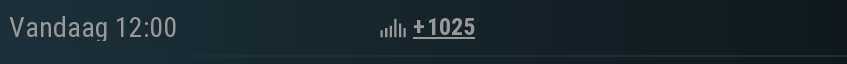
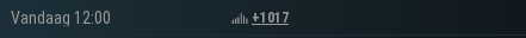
[413,13,475,41] +1025 -> [252,10,289,26] +1017

